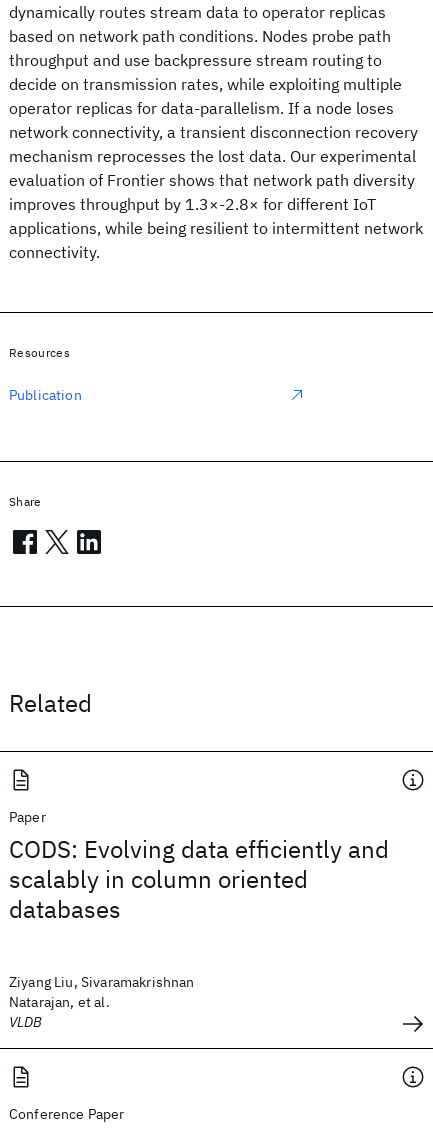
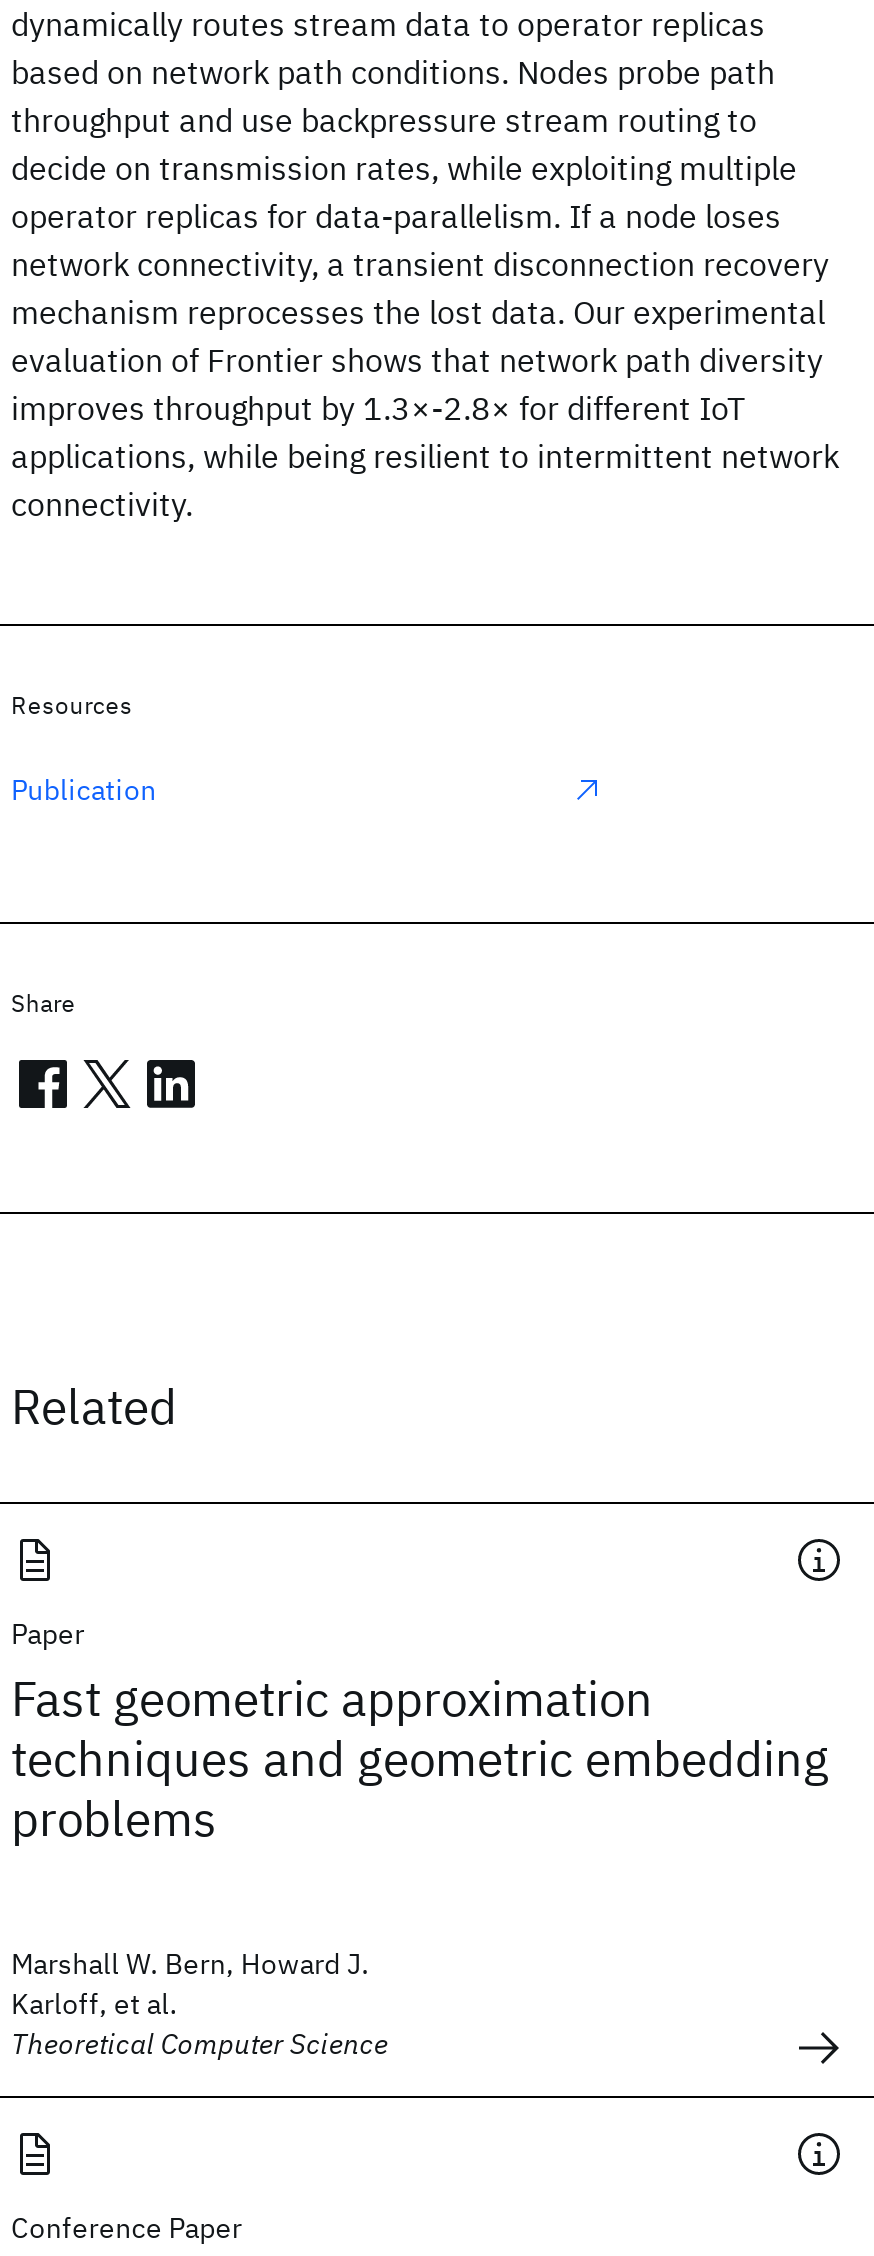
[9,833,389,925] CODS: Evolving data efficiently and | scalably in column oriented | databases -> [11,1666,829,1850] Fast geometric approximation | techniques and geometric embedding | problems
[9,973,194,1031] Ziyang Liu, Sivaramakrishnan | Natarajan, et al. | VLDB -> [11,1946,388,2062] Marshall W. Bern, Howard J. | Karloff, et al. | Theoretical Computer Science

